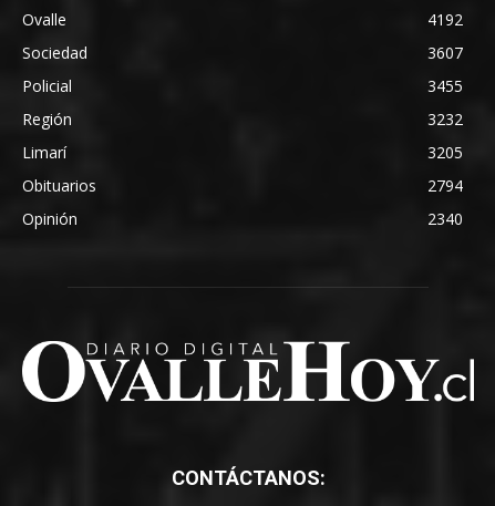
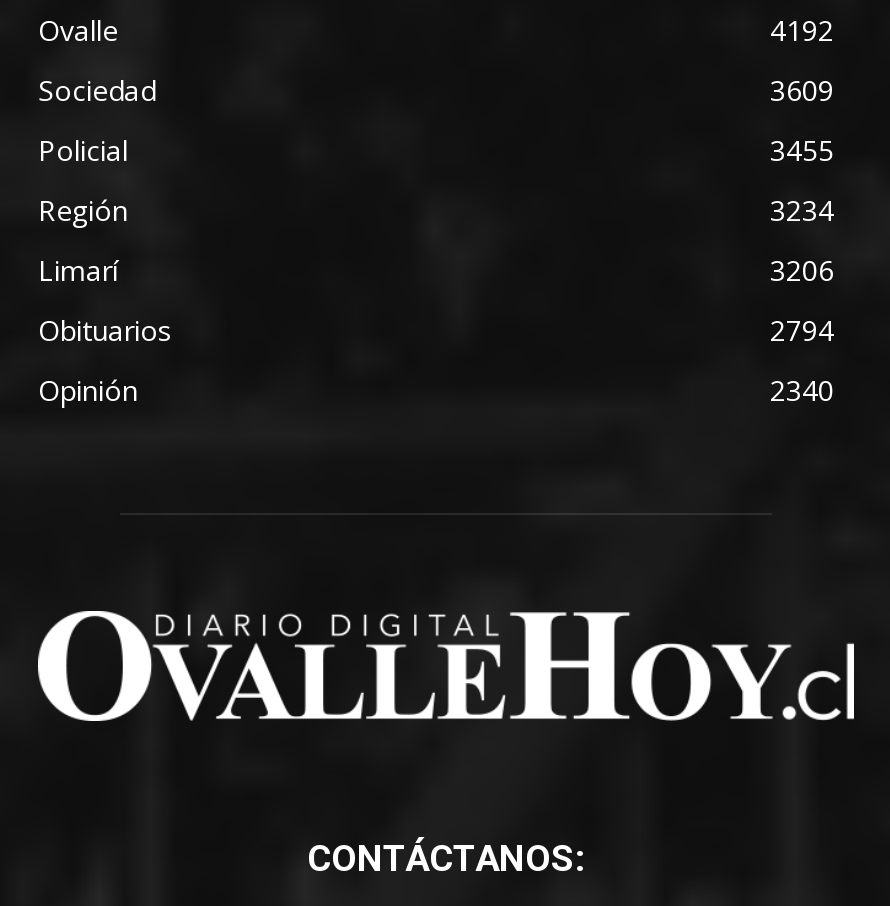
[427,42,463,63] 3607 -> [770,70,834,108] 3609
[427,109,463,130] 3232 -> [770,190,834,228] 3234
[427,142,463,163] 3205 -> [770,250,834,288] 3206

